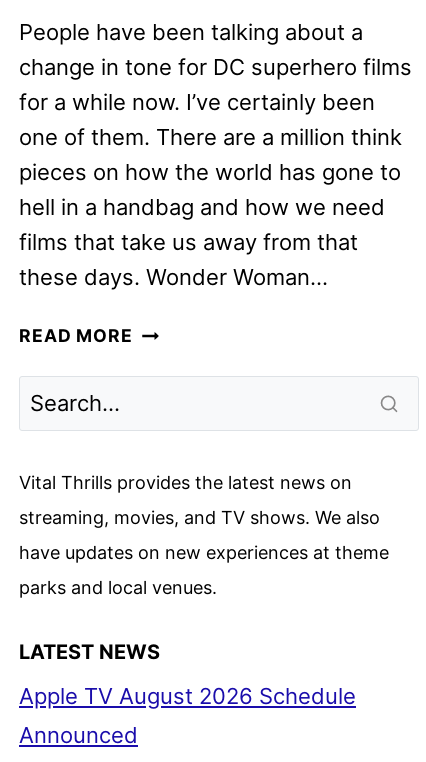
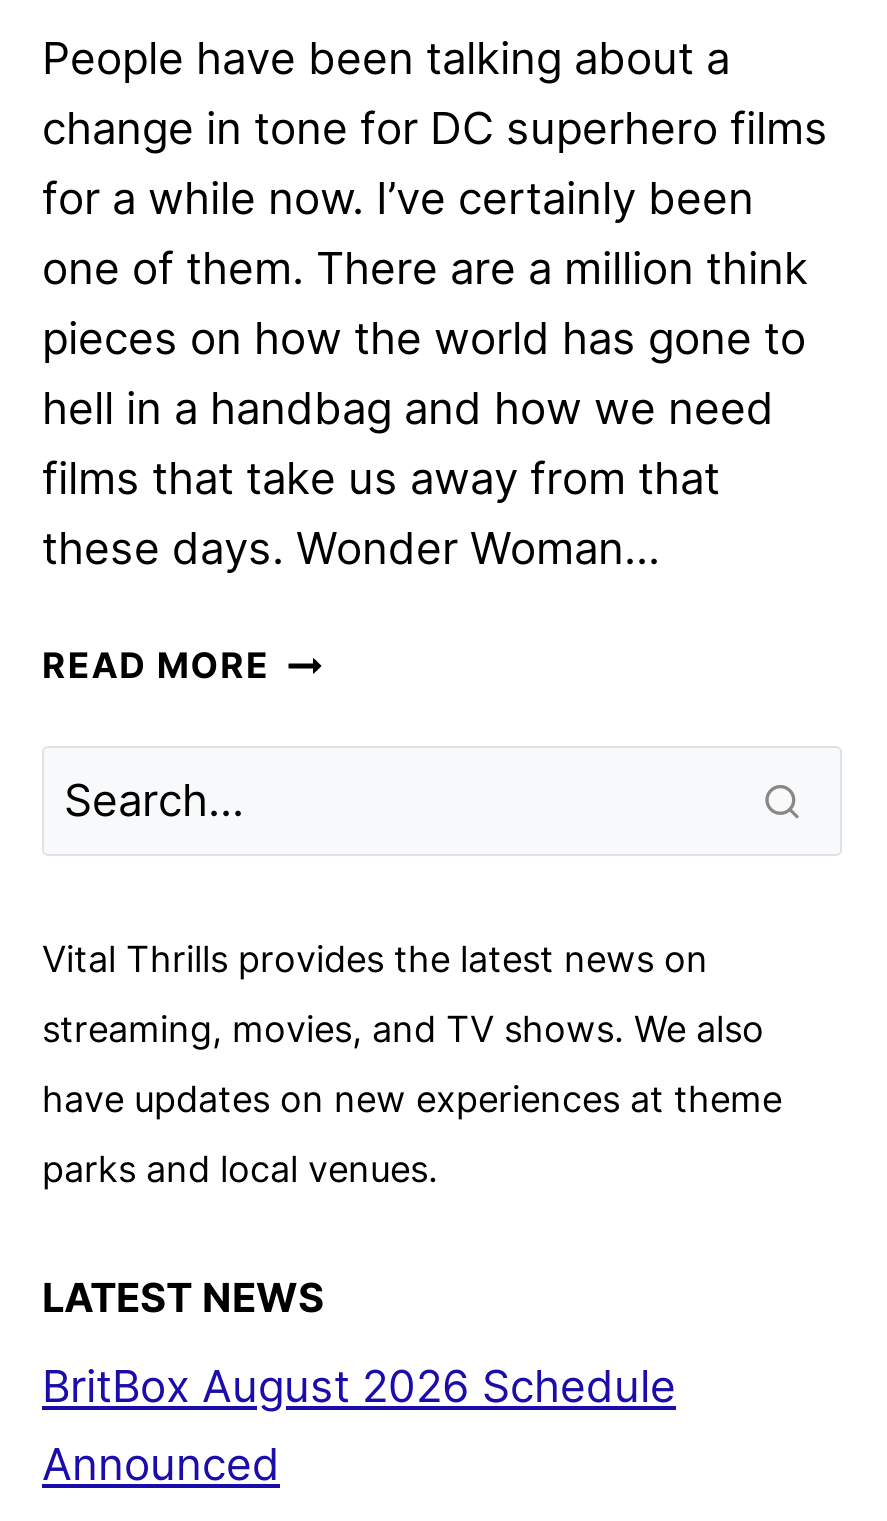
[19,683,356,709] Apple TV August 2026 Schedule -> [42,1360,676,1412] BritBox August 2026 Schedule

